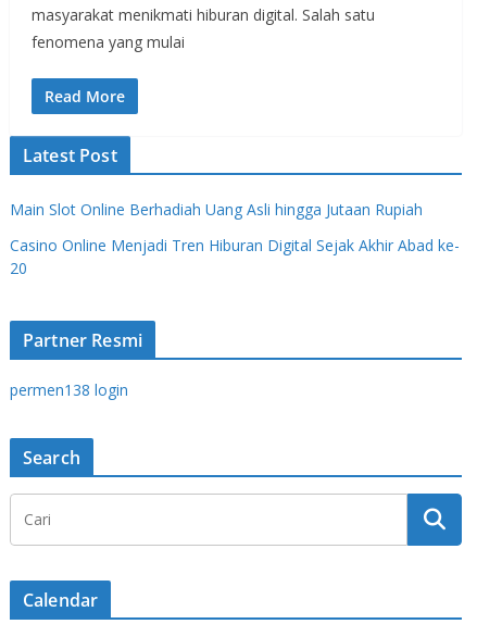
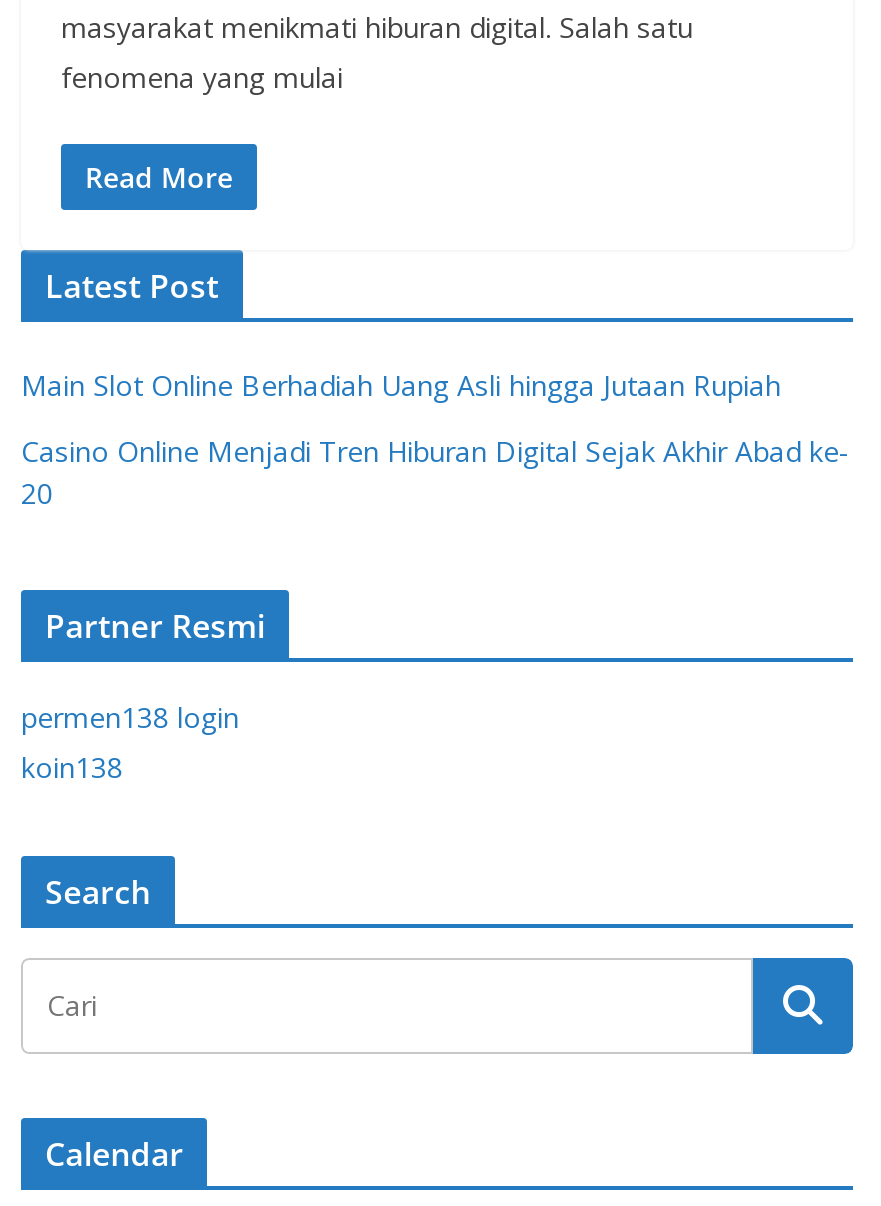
none -> [21,748,123,786] koin138

